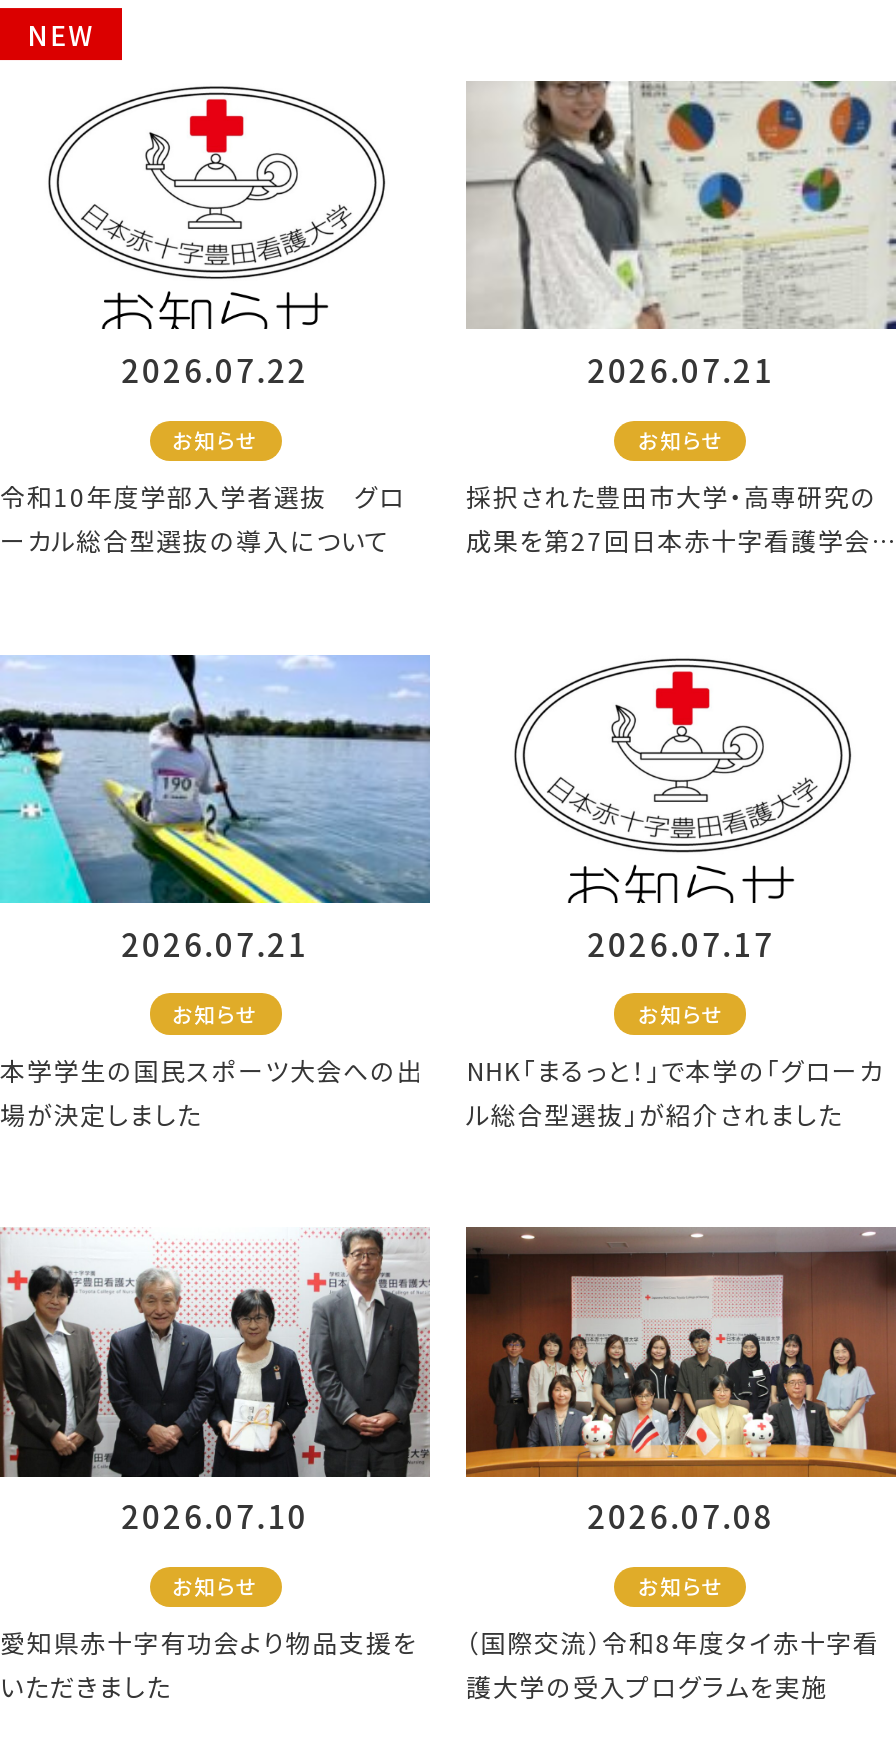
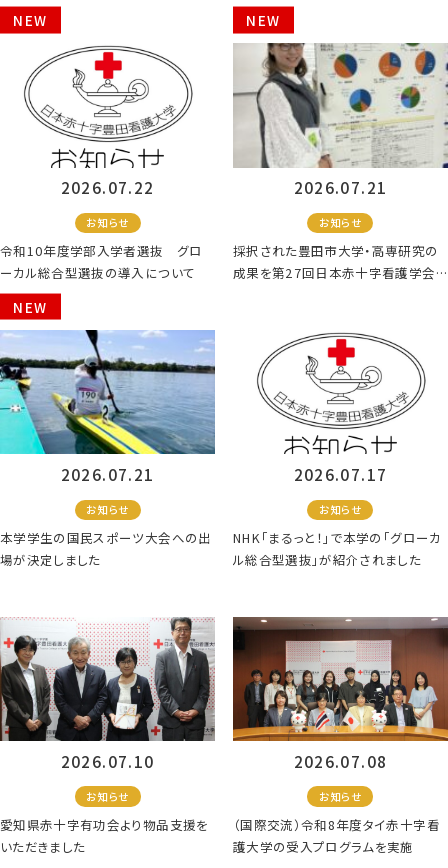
none -> [246,10,280,30] NEW
none -> [13,296,47,316] NEW

